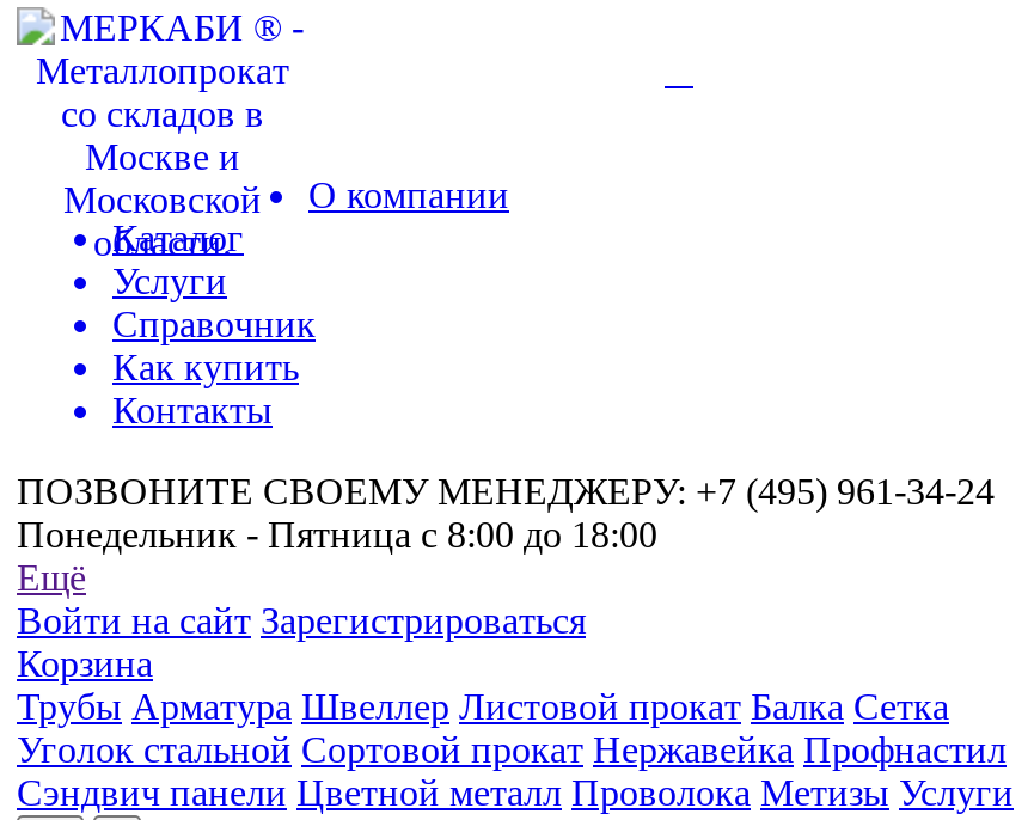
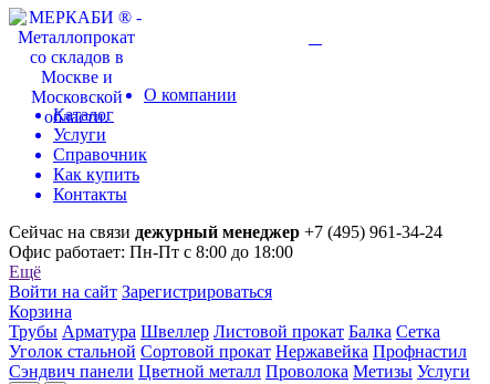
[17,471,995,555] ПОЗВОНИТЕ СВОЕМУ МЕНЕДЖЕРУ: +7 (495) 961-34-24 | Понедельник - Пятница с 8:00 до 18:00 -> [9,222,442,261] Сейчас на связи дежурный менеджер +7 (495) 961-34-24 | Офис работает: Пн-Пт с 8:00 до 18:00

